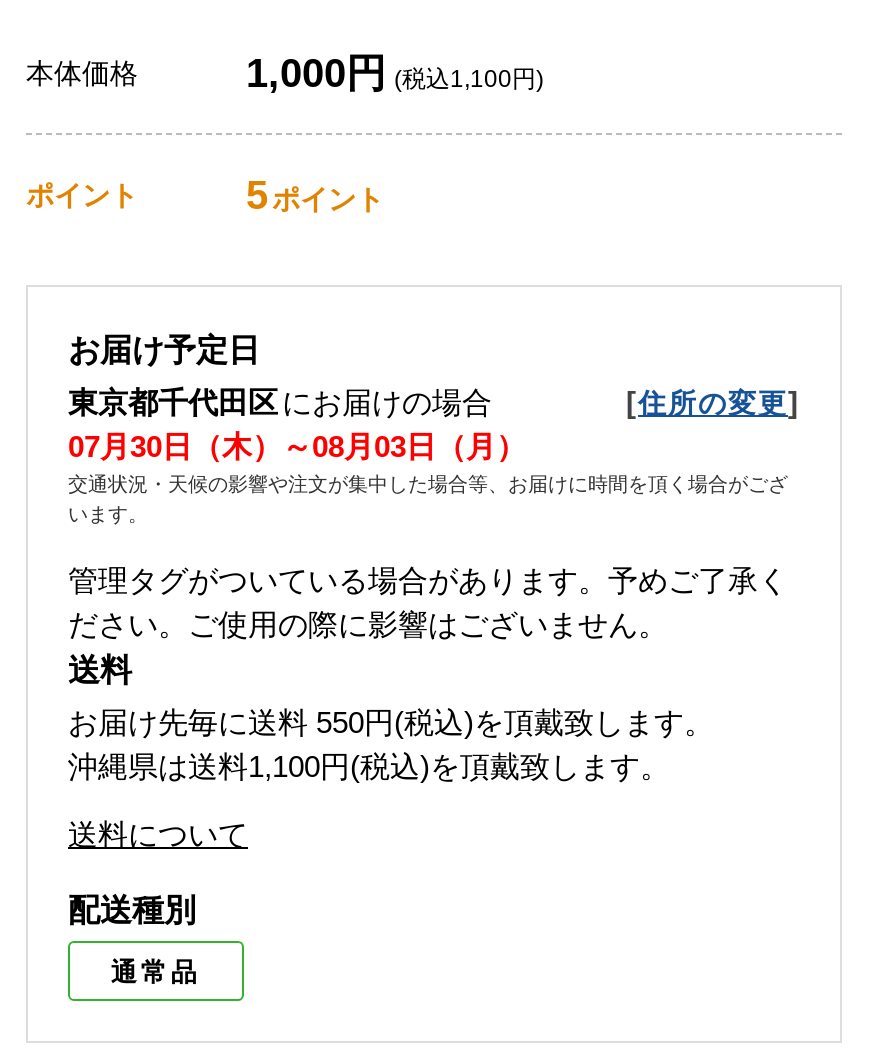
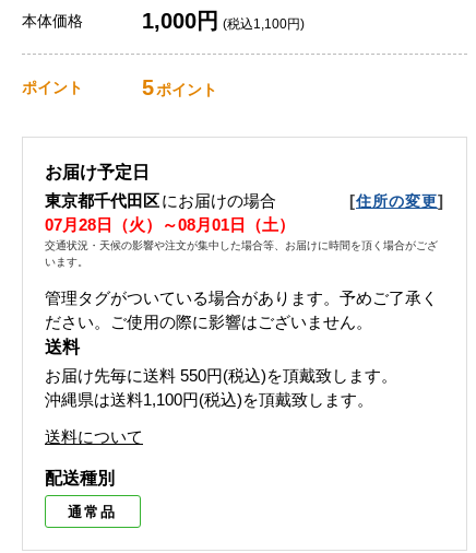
[68,430,526,464] 07月30日（木）～08月03日（月） -> [45,216,295,234] 07月28日（火）～08月01日（土）

